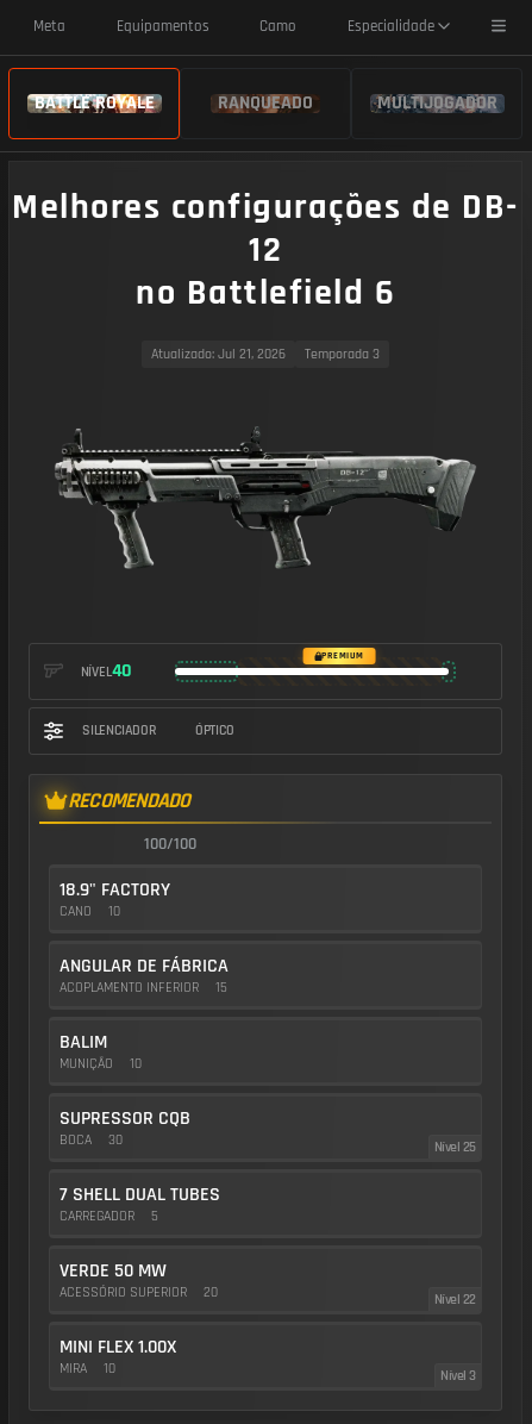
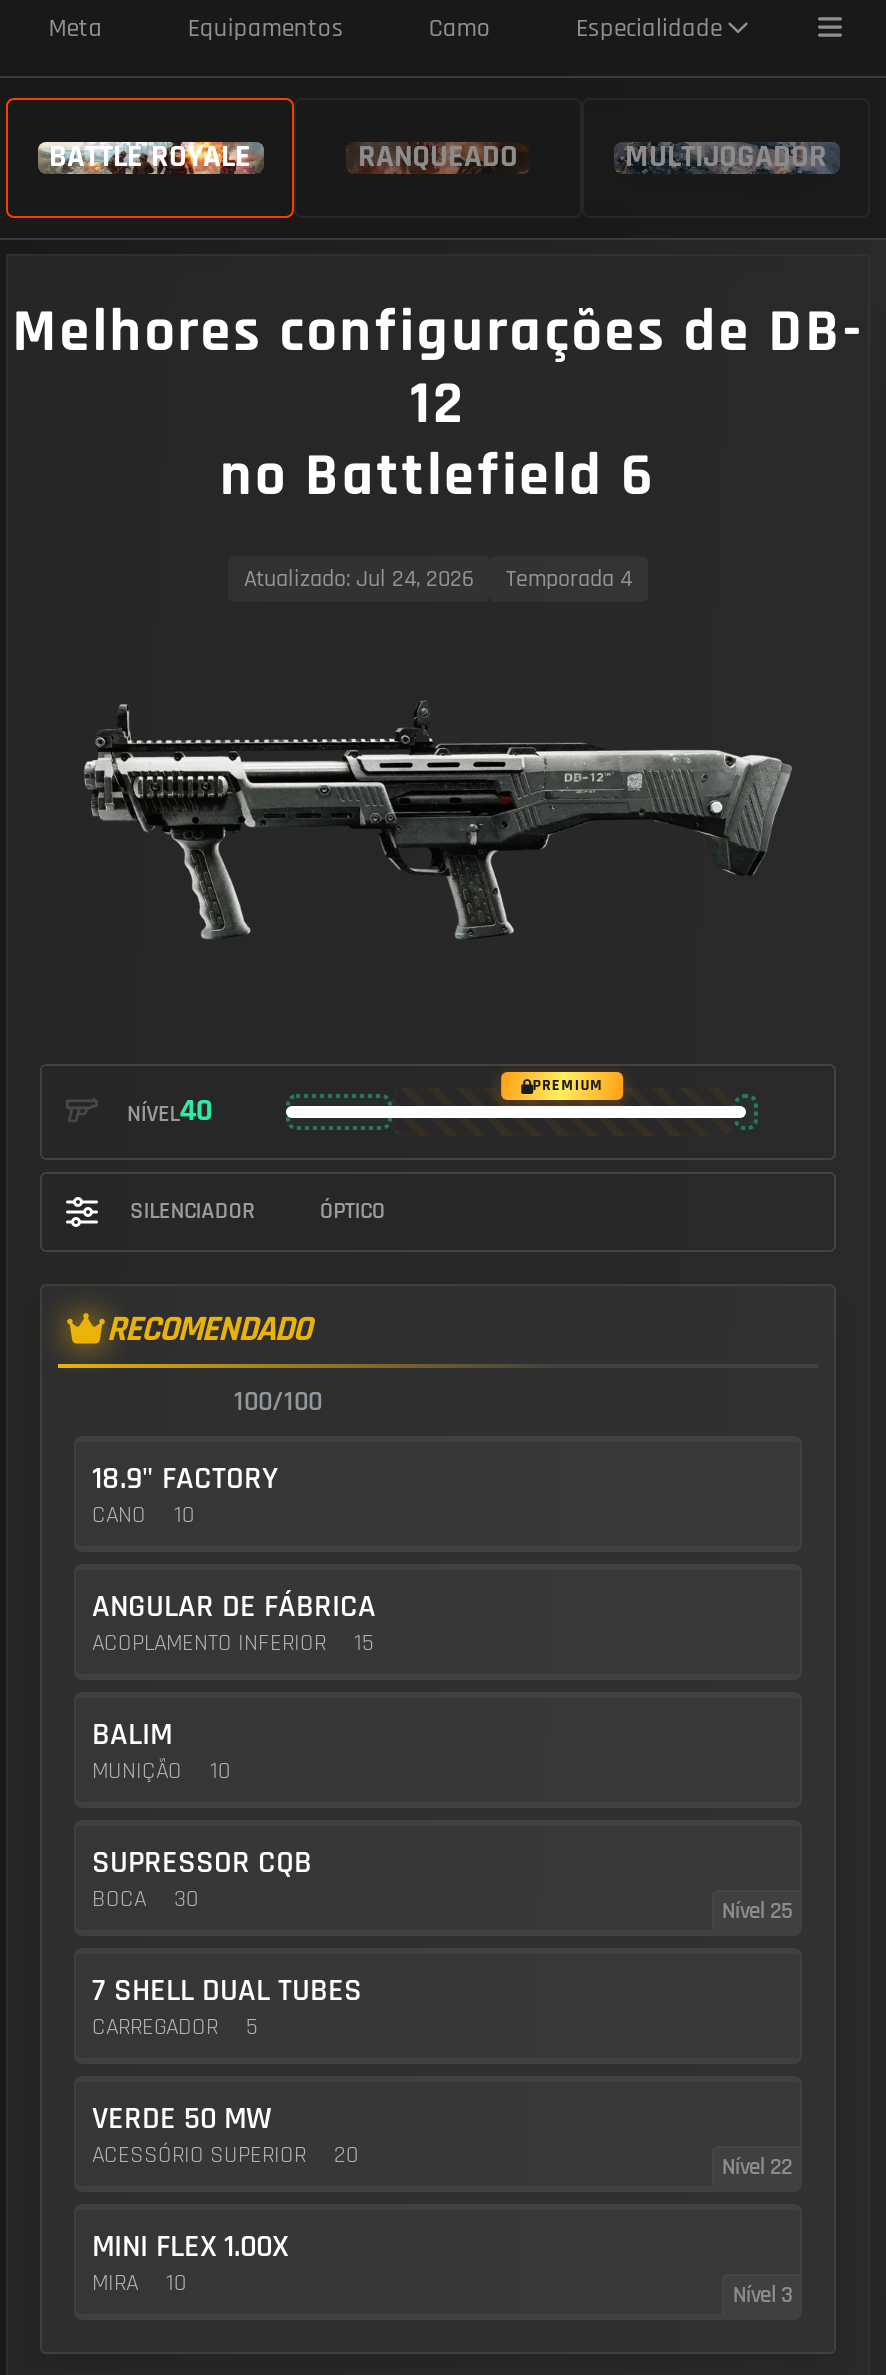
[151,345,286,363] Atualizado: Jul 21, 2026 -> [244,564,474,594] Atualizado: Jul 24, 2026
[305,345,380,363] Temporada 3 -> [506,564,632,594] Temporada 4

